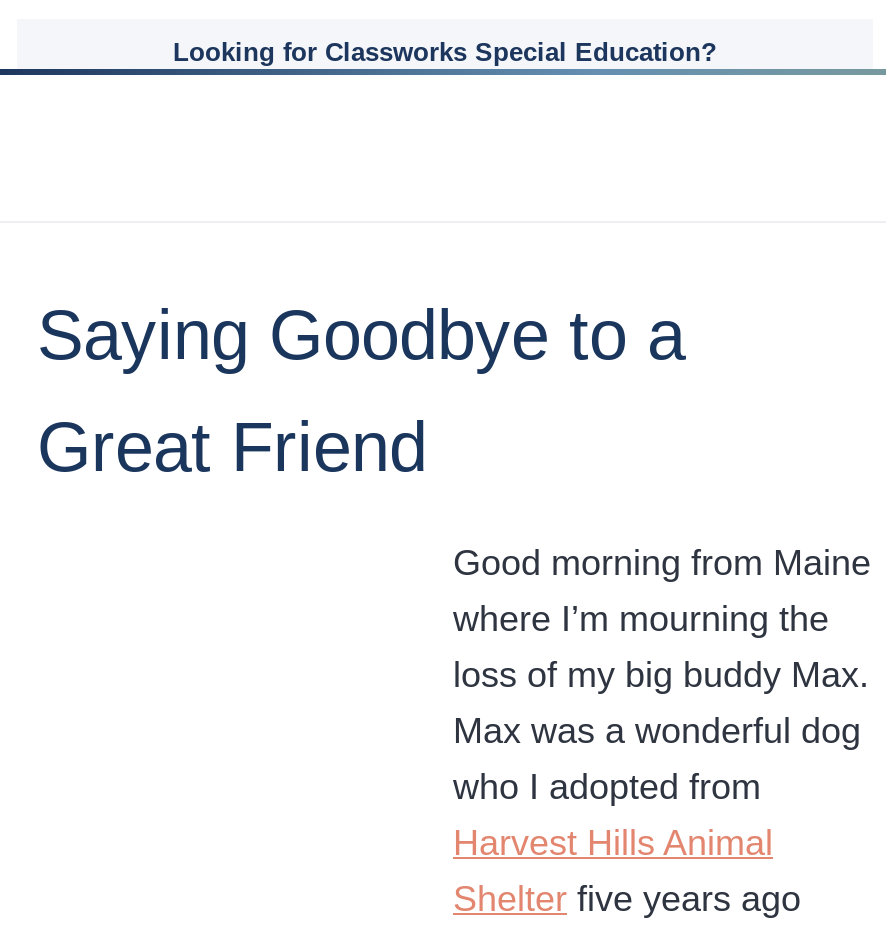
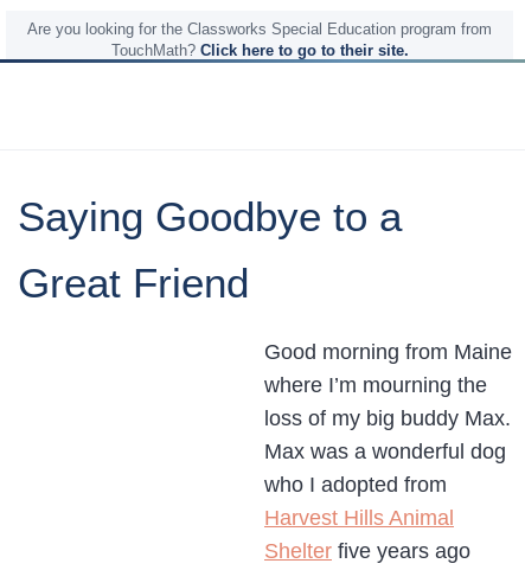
[173,37,717,67] Looking for Classworks Special Education? -> [27,20,492,59] Are you looking for the Classworks Special Education program from | TouchMath? Click here to go to their site.

